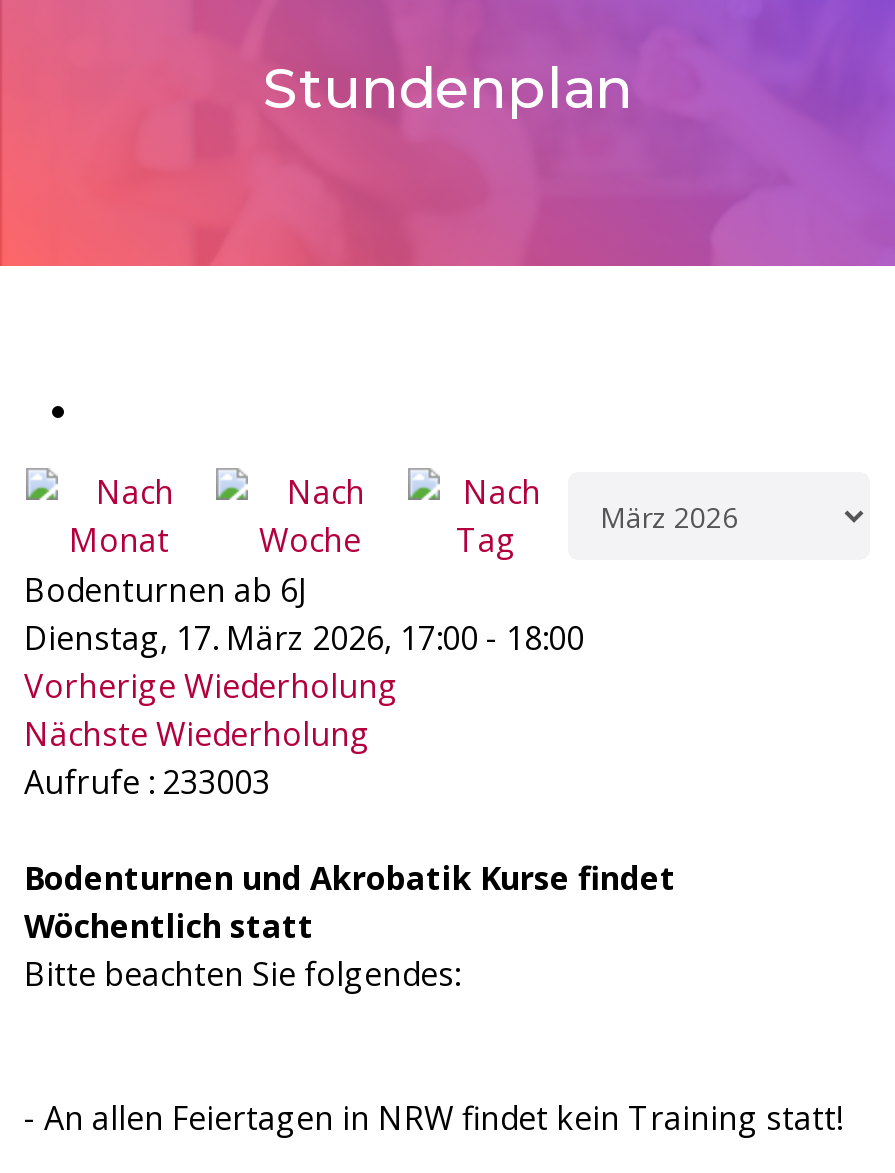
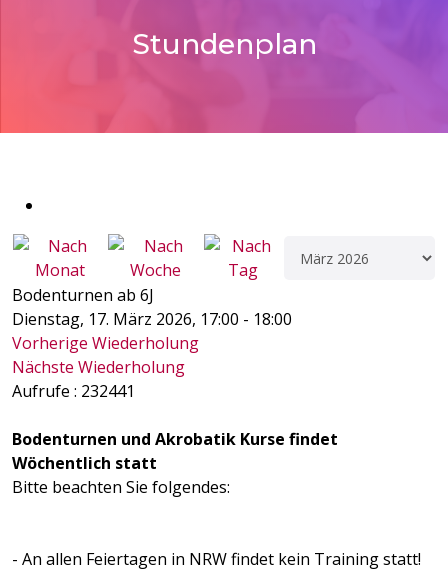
[24,760,270,804] Aufrufe: 233003 -> [12,380,135,402] Aufrufe: 232441

